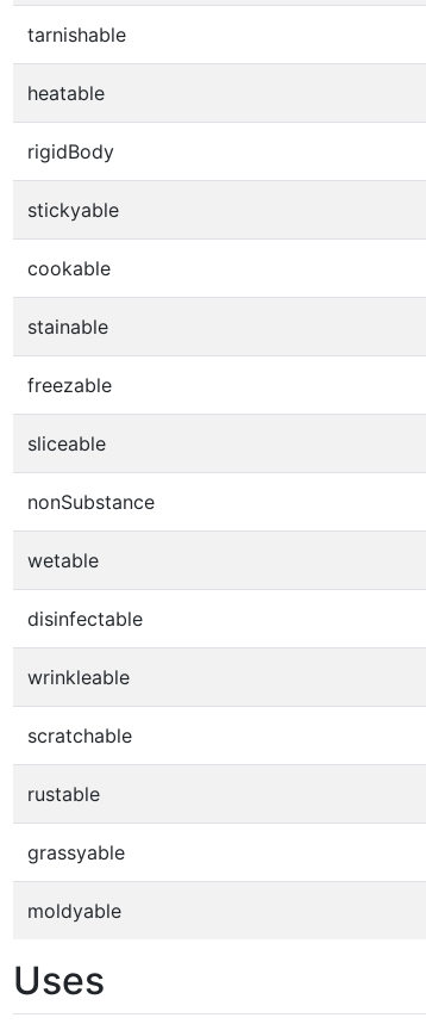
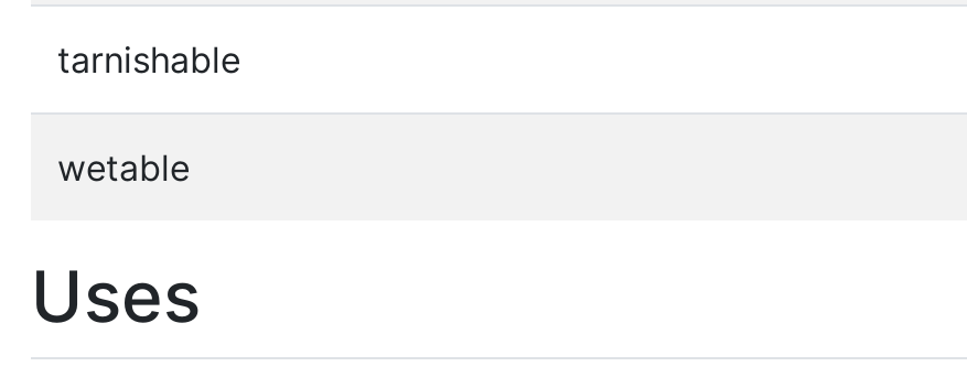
[27,80,155,513] heatable | rigidBody | stickyable | cookable | stainable | freezable | sliceable | nonSubstance -> none
[27,606,143,922] disinfectable | wrinkleable | scratchable | rustable | grassyable | moldyable -> none

